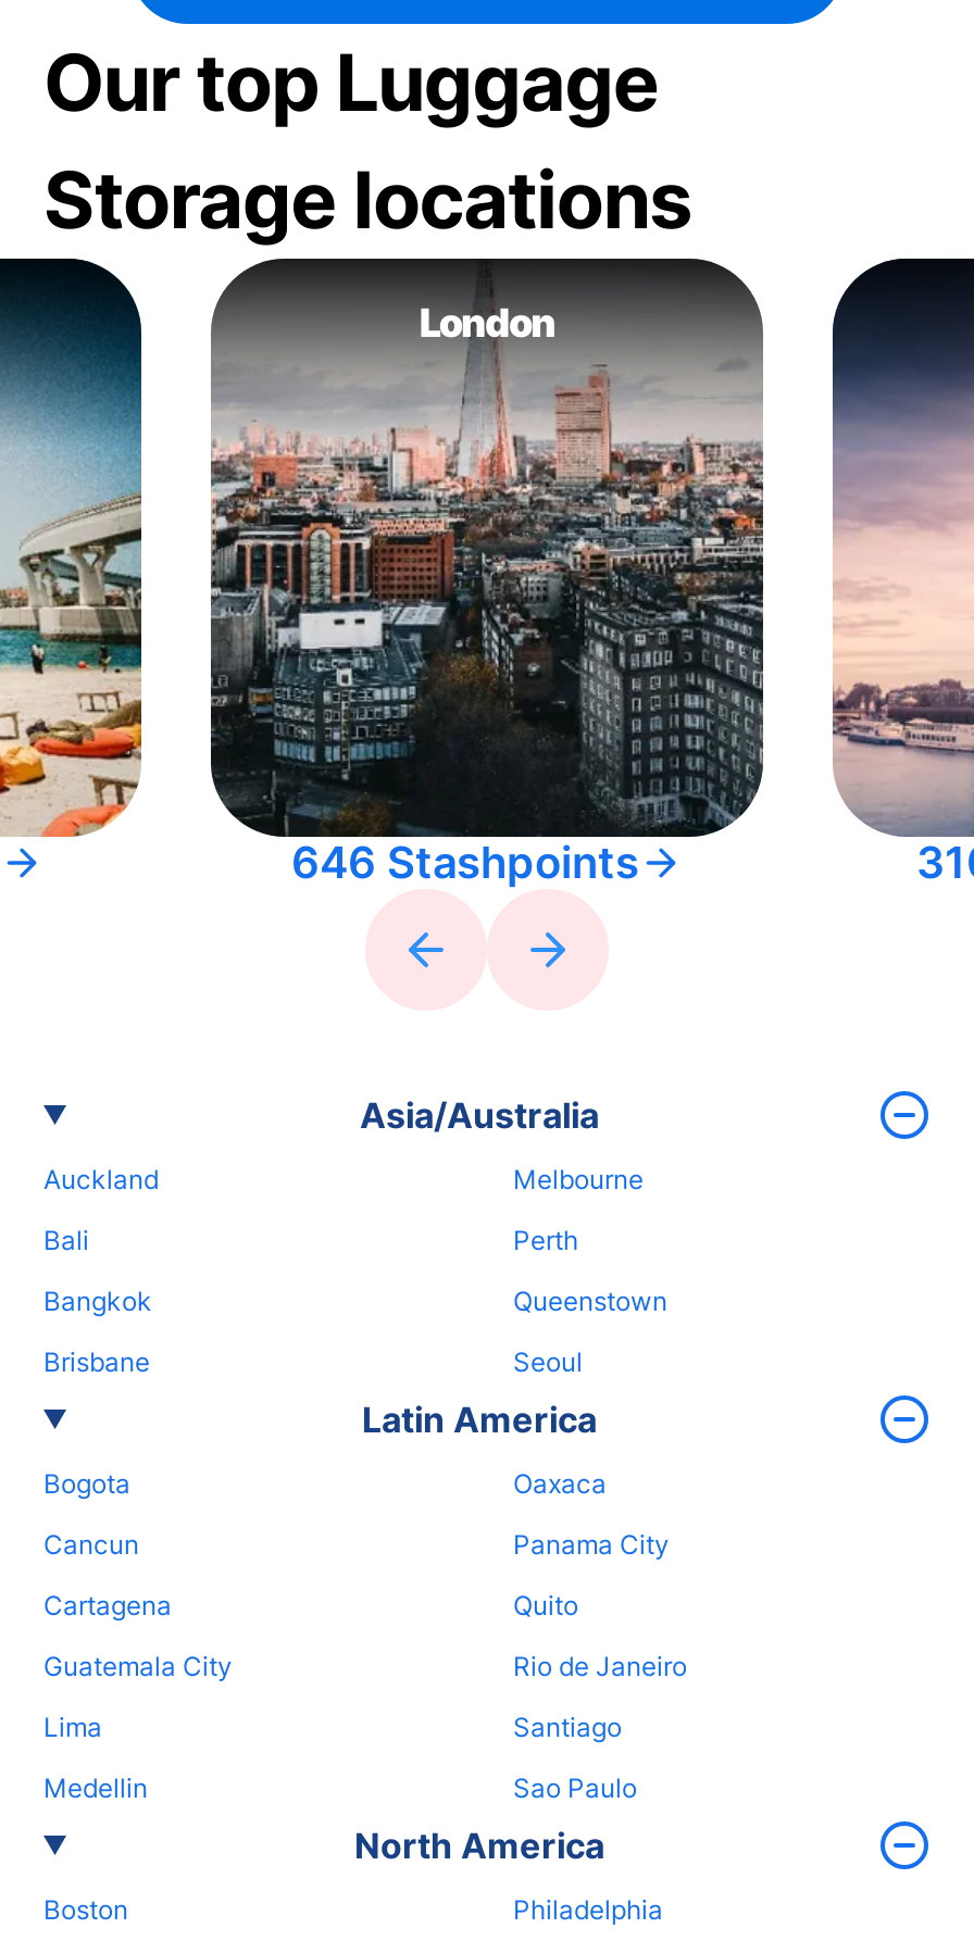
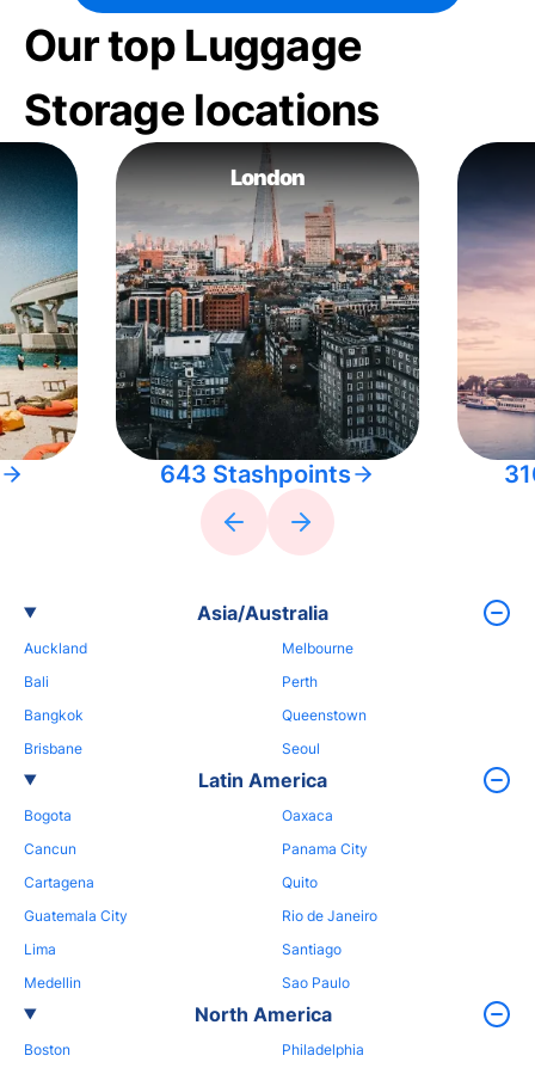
[291,837,639,889] 646 Stashpoints -> [160,460,351,489] 643 Stashpoints

